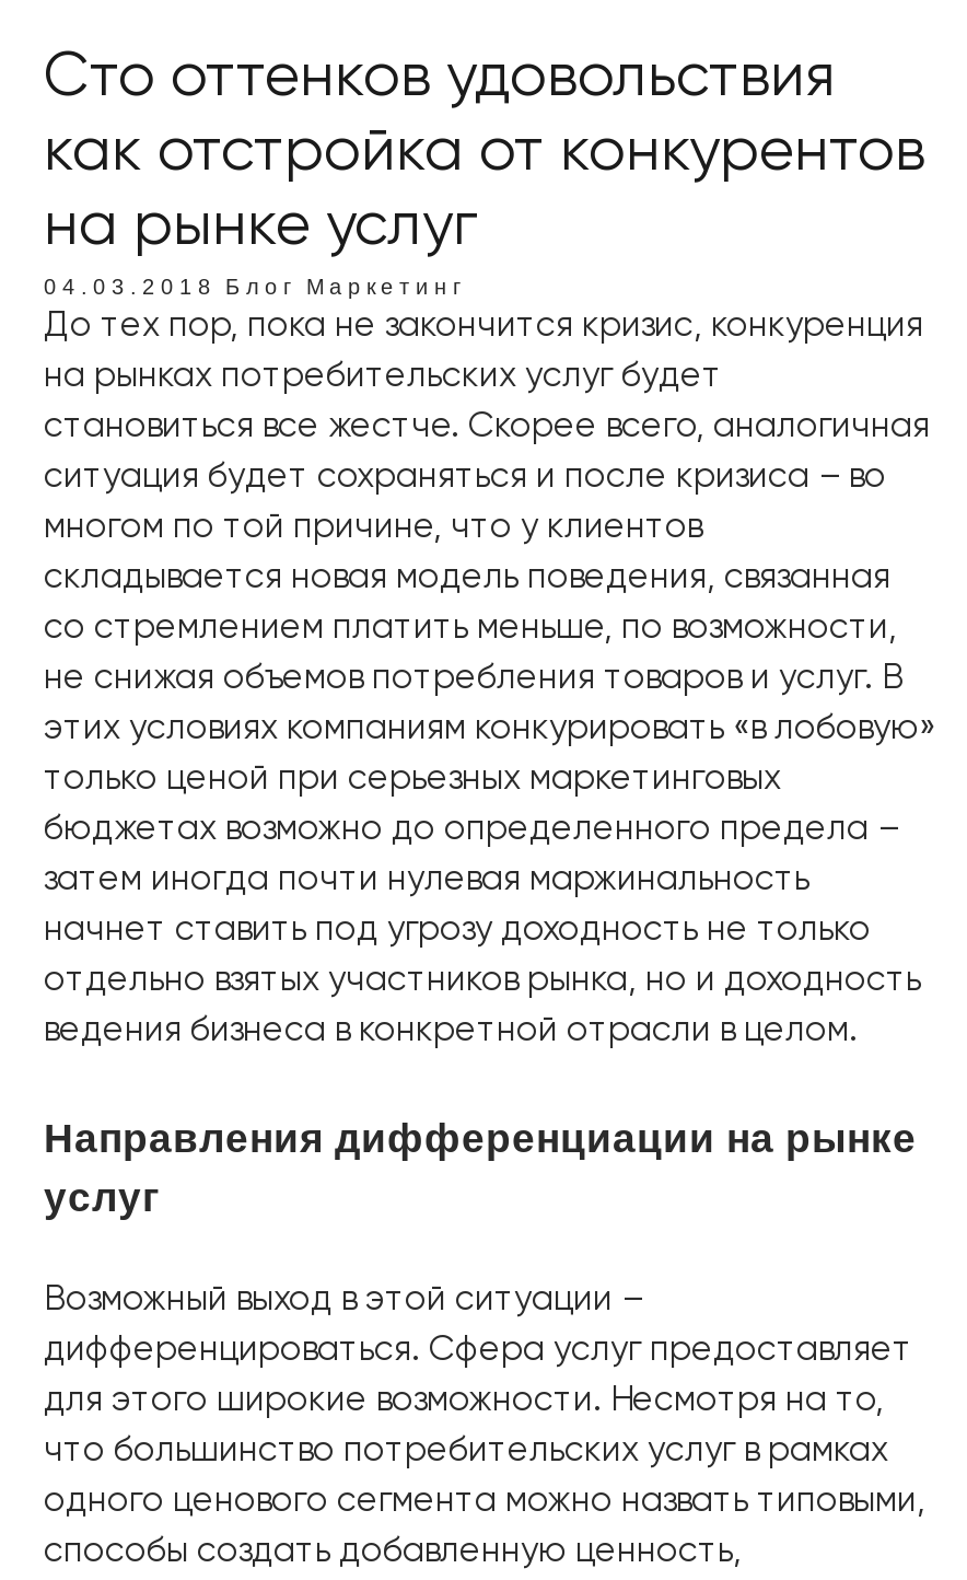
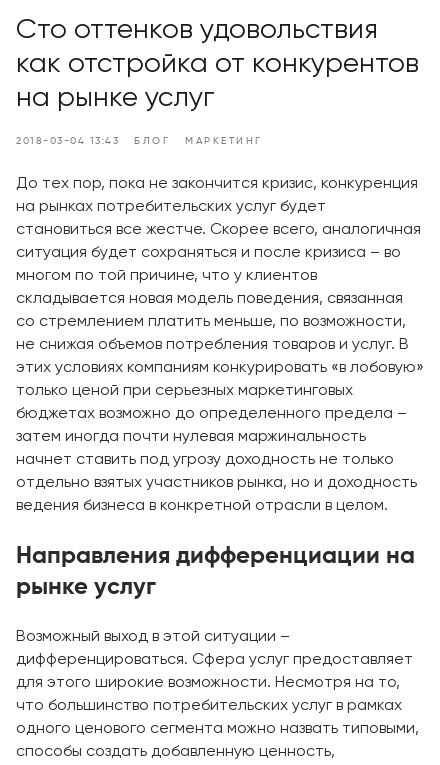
[44,275,467,299] 04.03.2018 Блог Маркетинг -> [16,136,262,146] 2018-03-04 13:43 | БЛОГ | МАРКЕТИНГ

